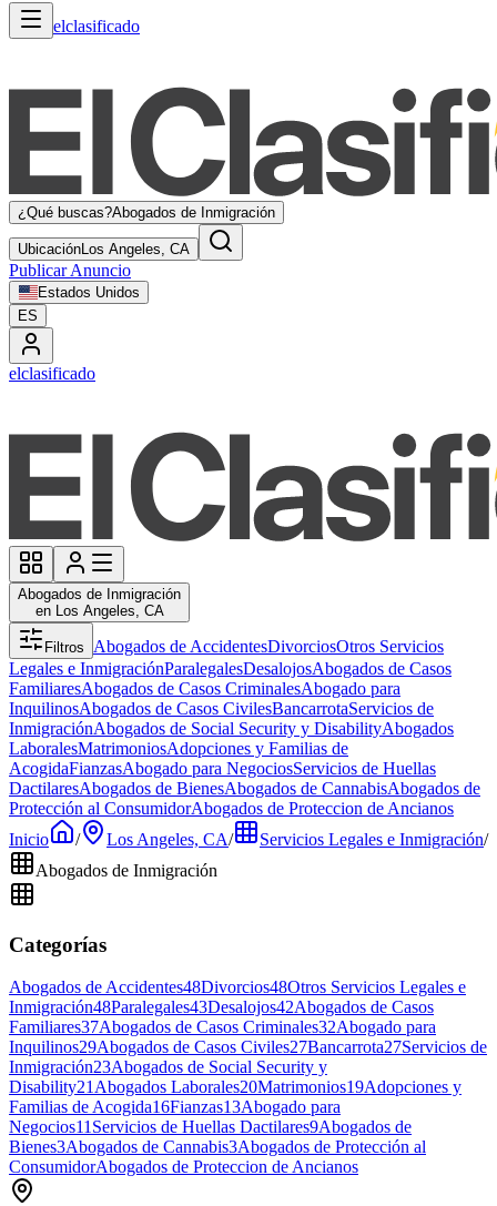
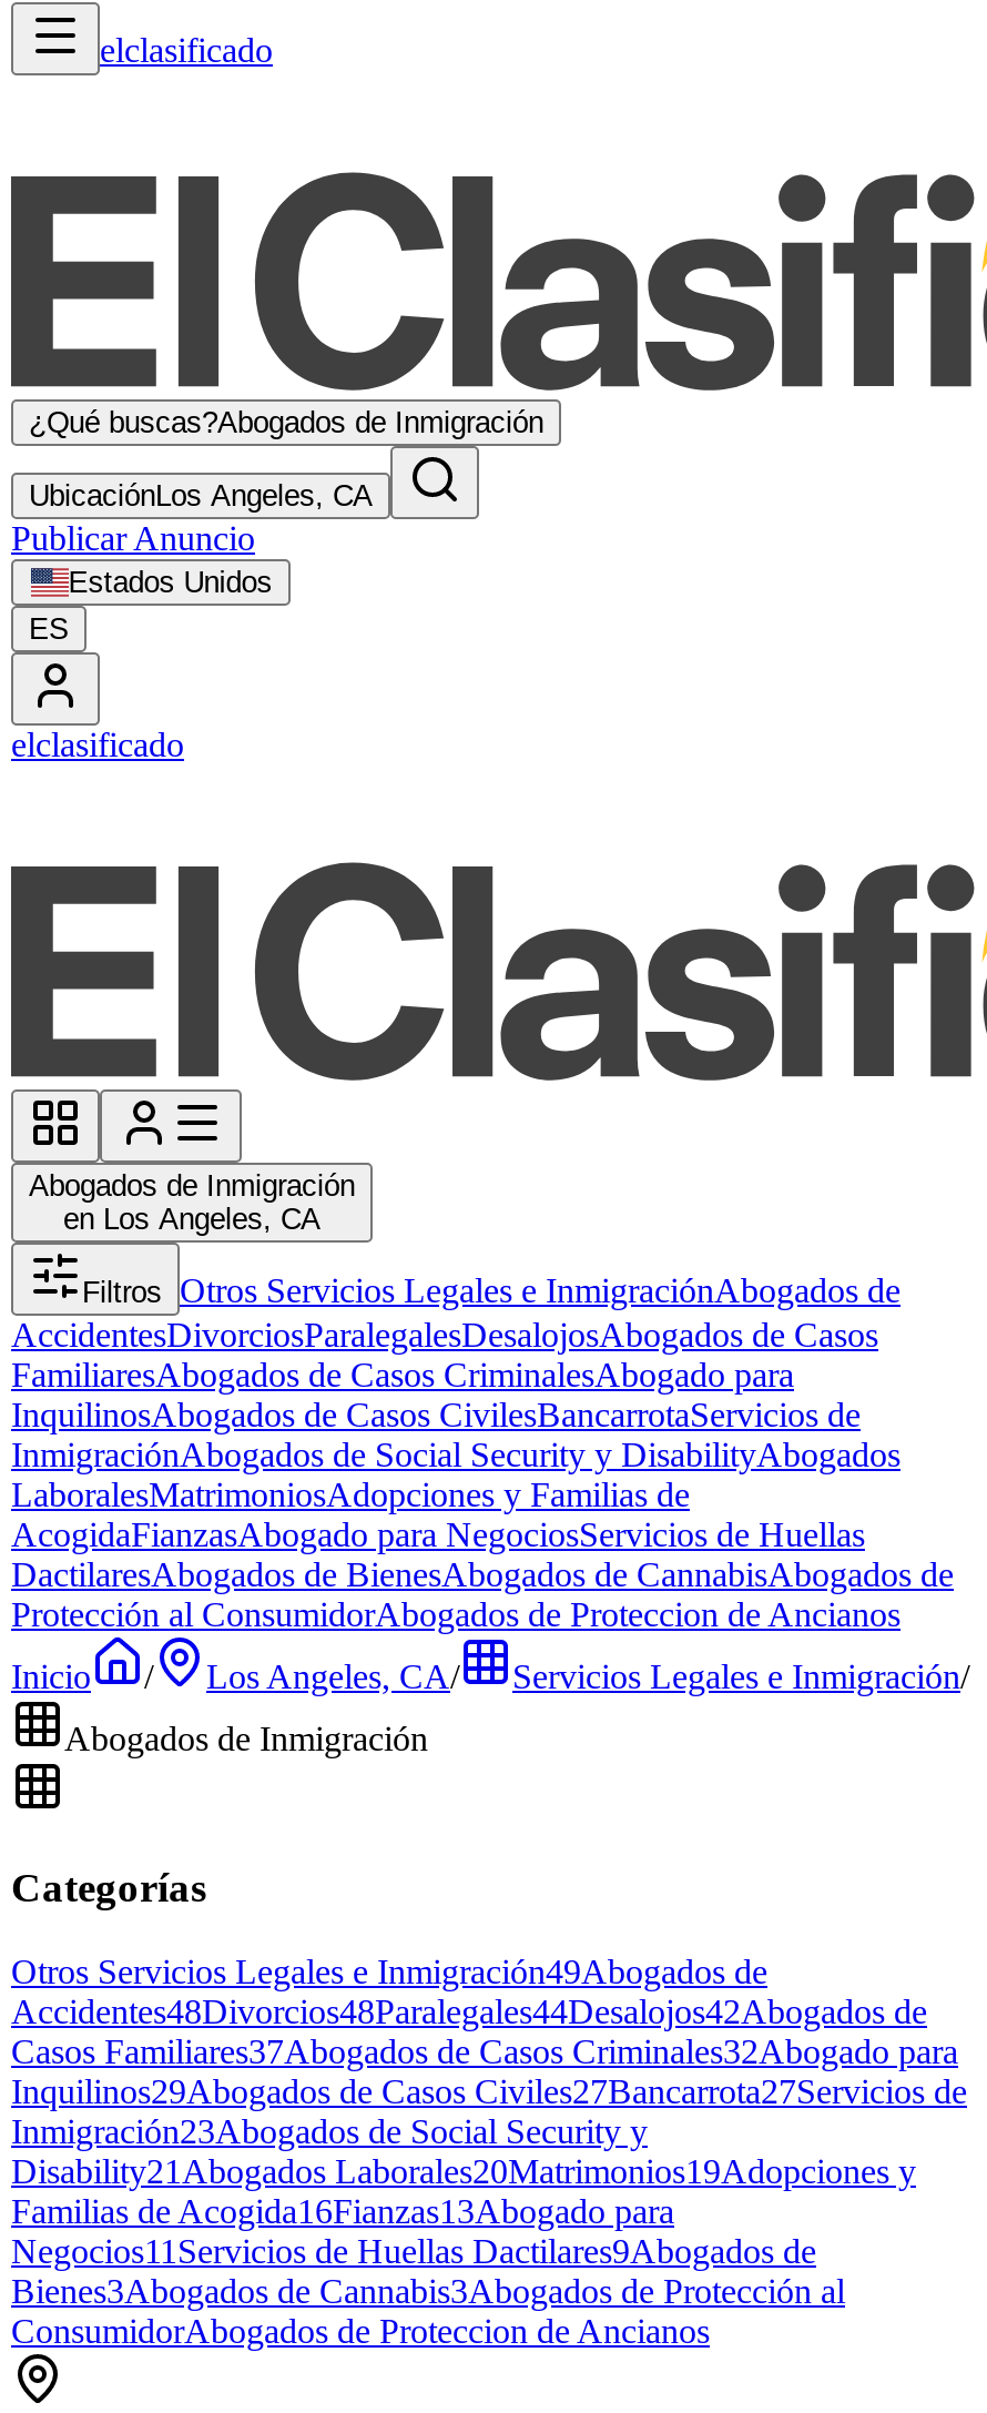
[9,637,452,678] Filtros Abogados de AccidentesDivorciosOtros Servicios | Legales e InmigraciónParalegalesDesalojosAbogados de Casos -> [11,1271,900,1353] Filtros Otros Servicios Legales e InmigraciónAbogados de | AccidentesDivorciosParalegalesDesalojosAbogados de Casos
[9,978,466,1037] Abogados de Accidentes48Divorcios48Otros Servicios Legales e | Inmigración48Paralegales43Desalojos42Abogados de Casos | Familiares37Abogados de Casos Criminales32Abogado para -> [11,1953,958,2071] Otros Servicios Legales e Inmigración49Abogados de | Accidentes48Divorcios48Paralegales44Desalojos42Abogados de | Casos Familiares37Abogados de Casos Criminales32Abogado para

